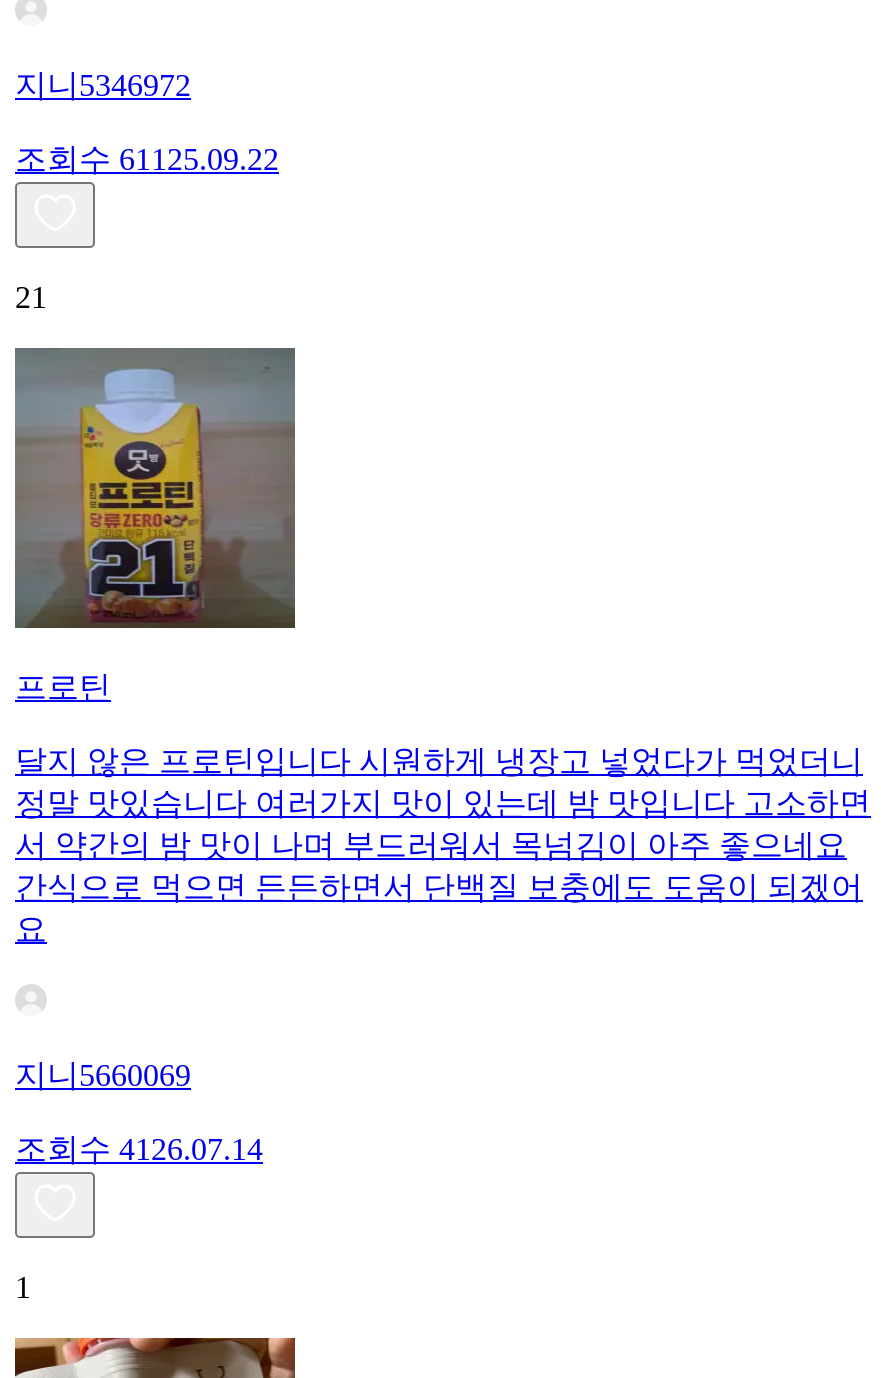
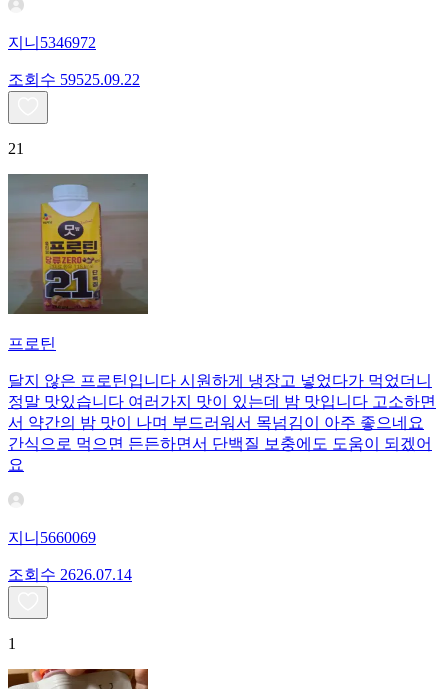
[15,142,279,176] 조회수 611 25.09.22 -> [8,71,140,88] 조회수 595 25.09.22
[15,1132,263,1166] 조회수 41 26.07.14 -> [8,566,132,583] 조회수 26 26.07.14

